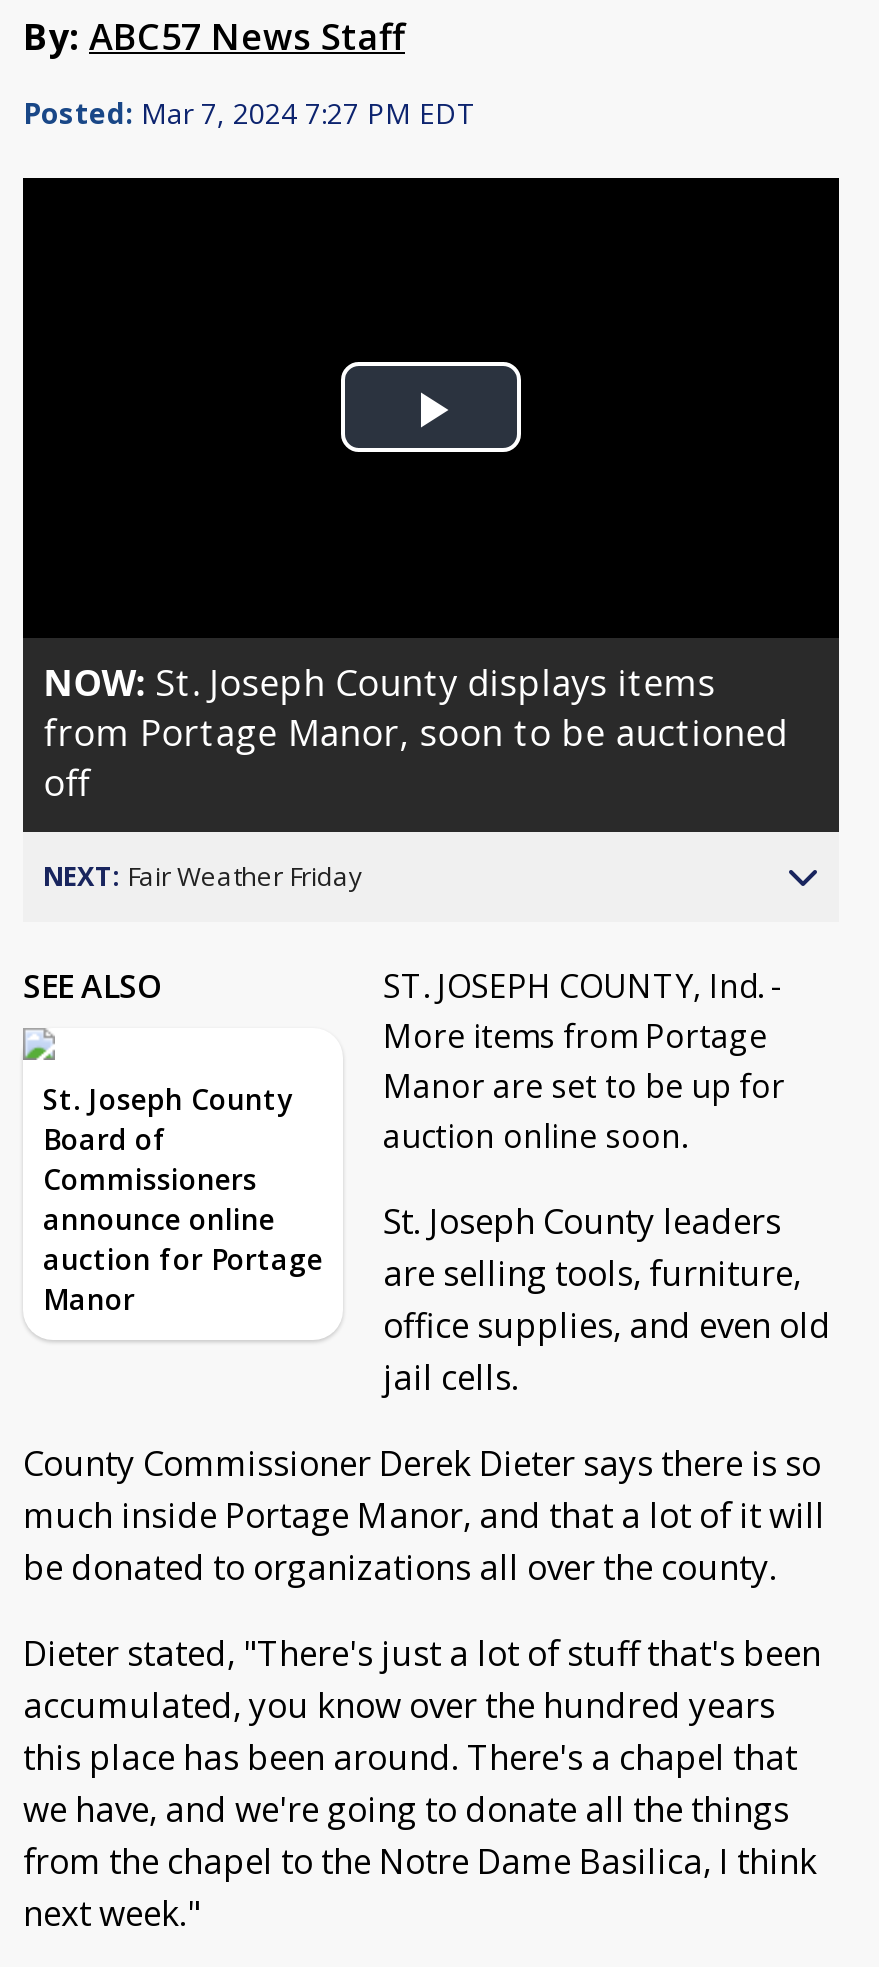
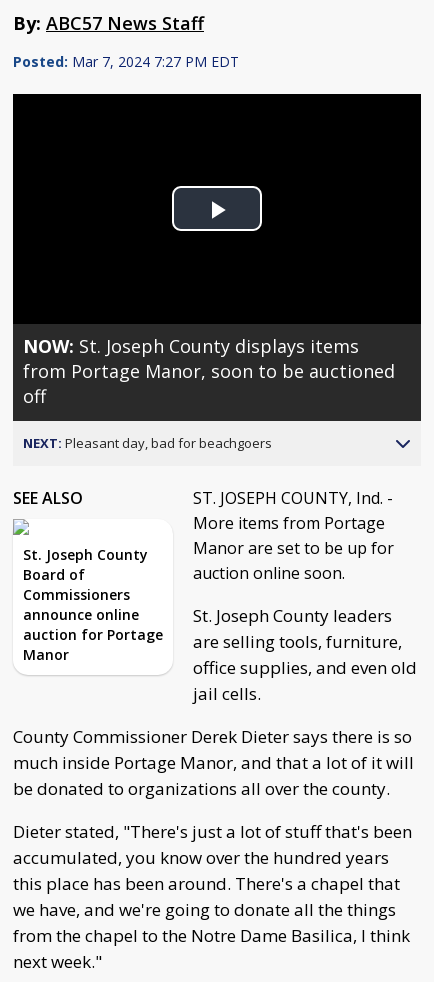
[43,858,363,894] NEXT: Fair Weather Friday -> [23,434,272,452] NEXT: Pleasant day, bad for beachgoers

